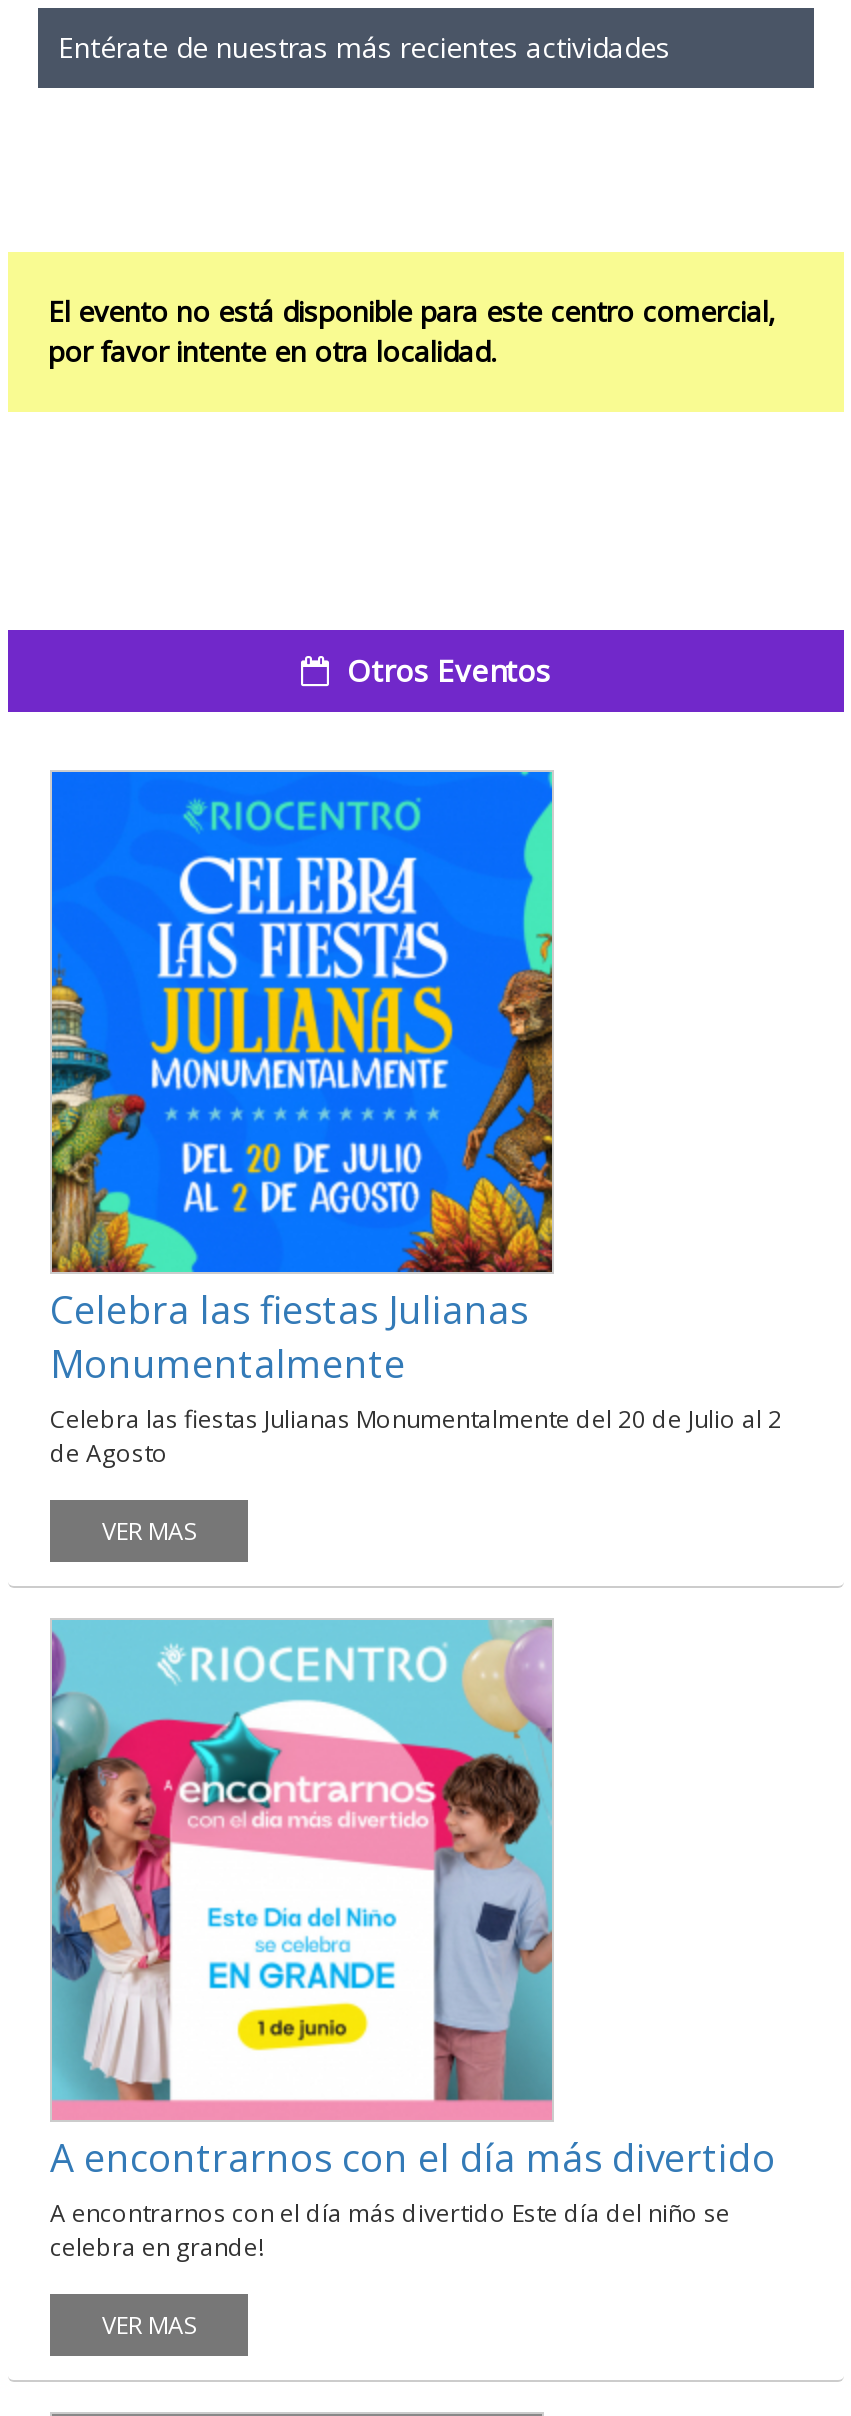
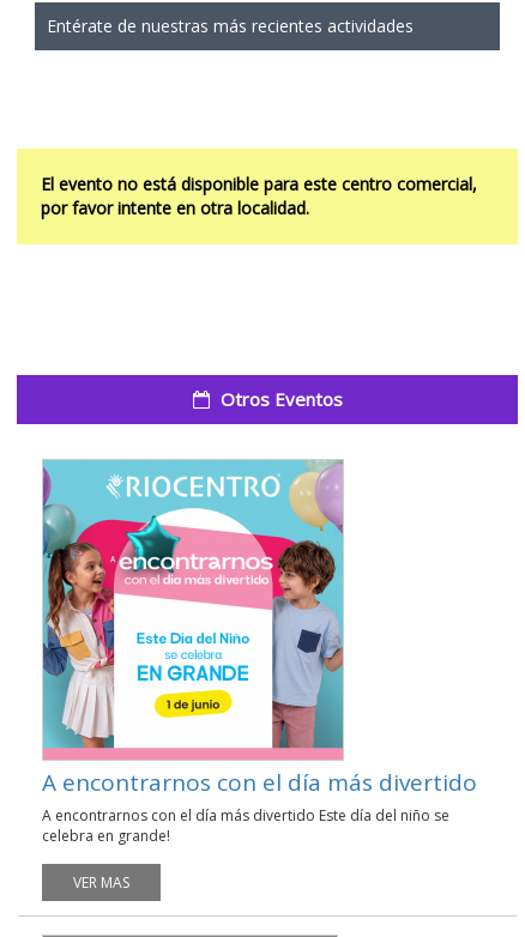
[50,770,782,1548] [image] | Celebra las fiestas Julianas | Monumentalmente | Celebra las fiestas Julianas Monumentalmente del 20 de Julio al 2 | de Agosto | VER MAS -> none

